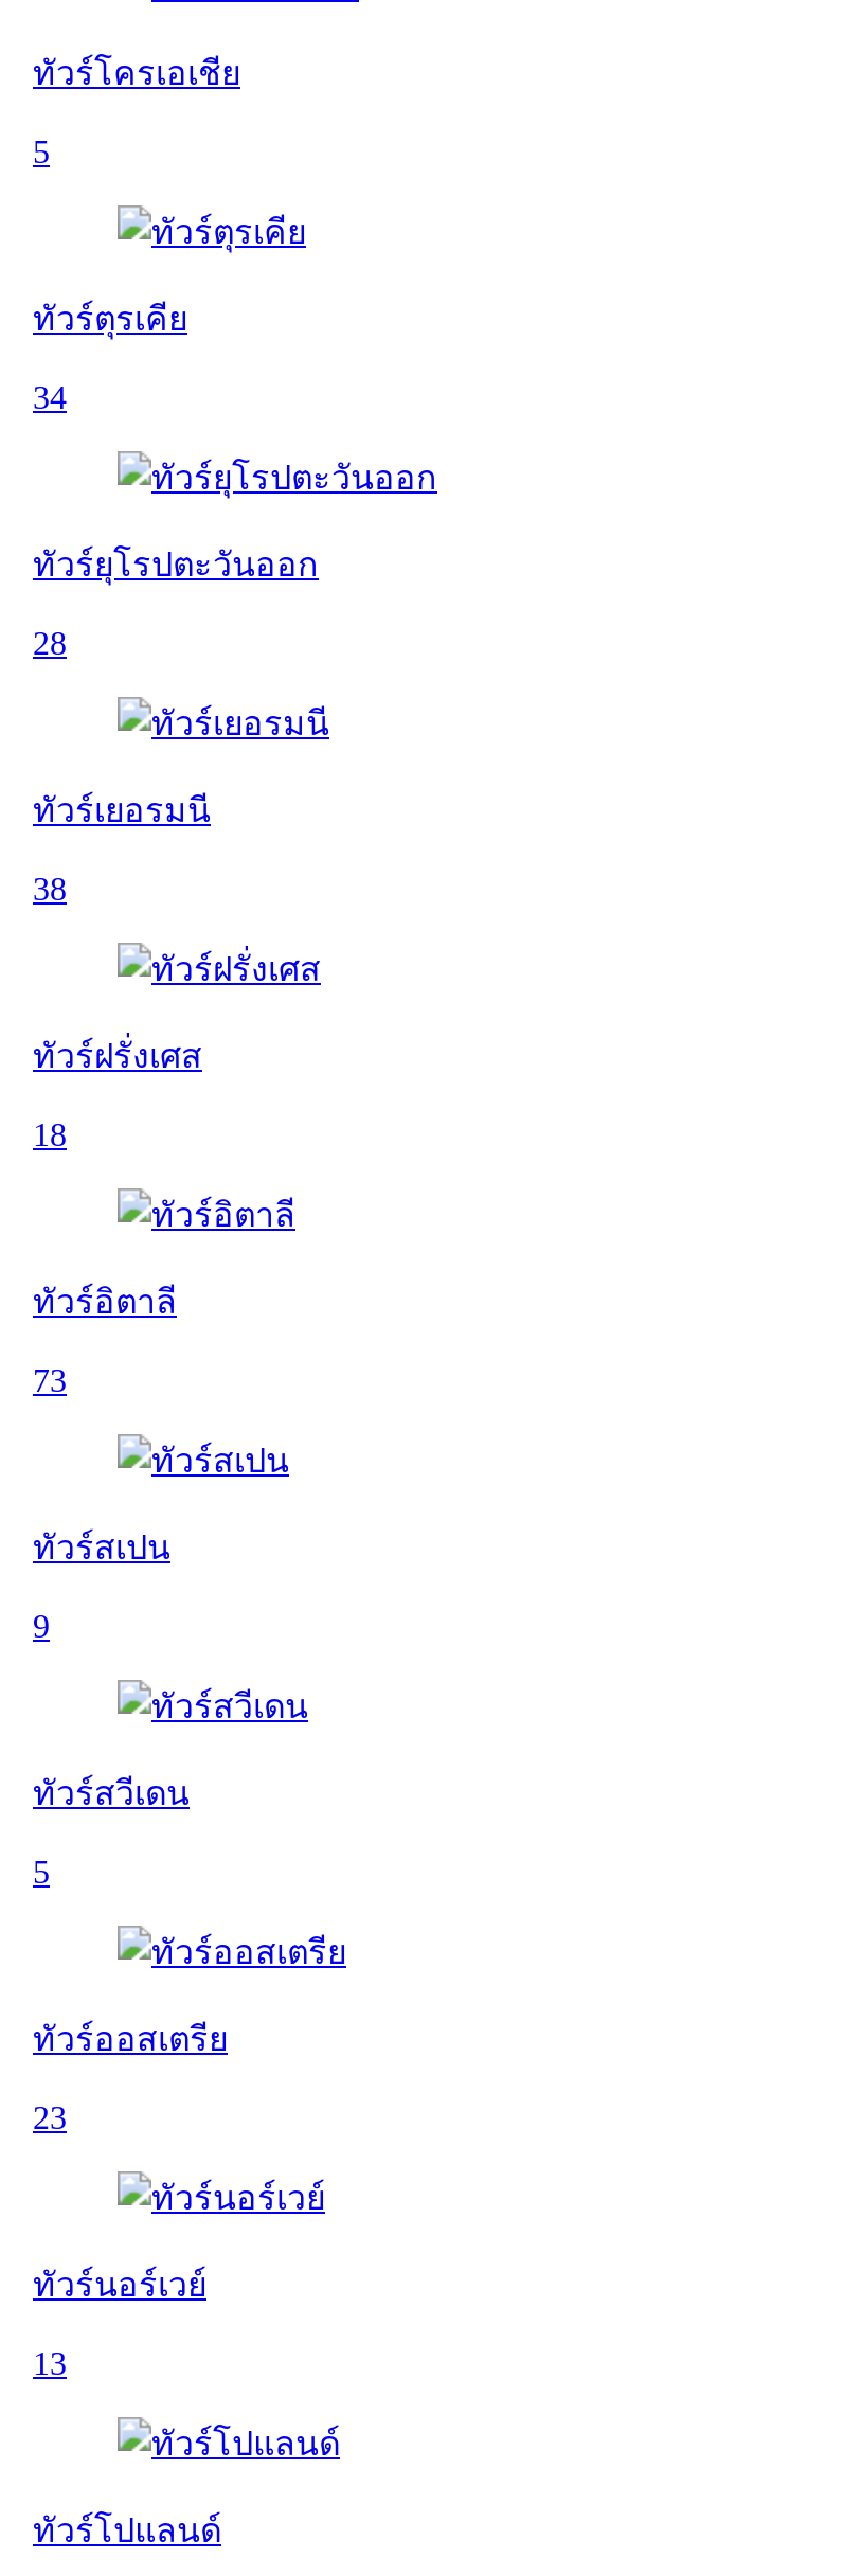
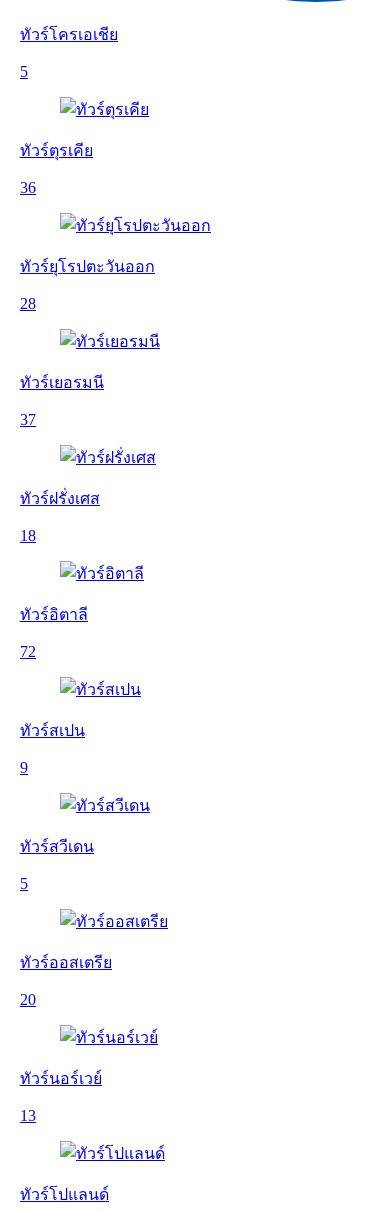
[33,379,67,415] 34 -> [20,179,36,196] 36
[33,871,67,907] 38 -> [20,411,36,428] 37
[33,1362,67,1398] 73 -> [20,643,36,660] 72
[33,2099,67,2135] 23 -> [20,991,36,1008] 20

